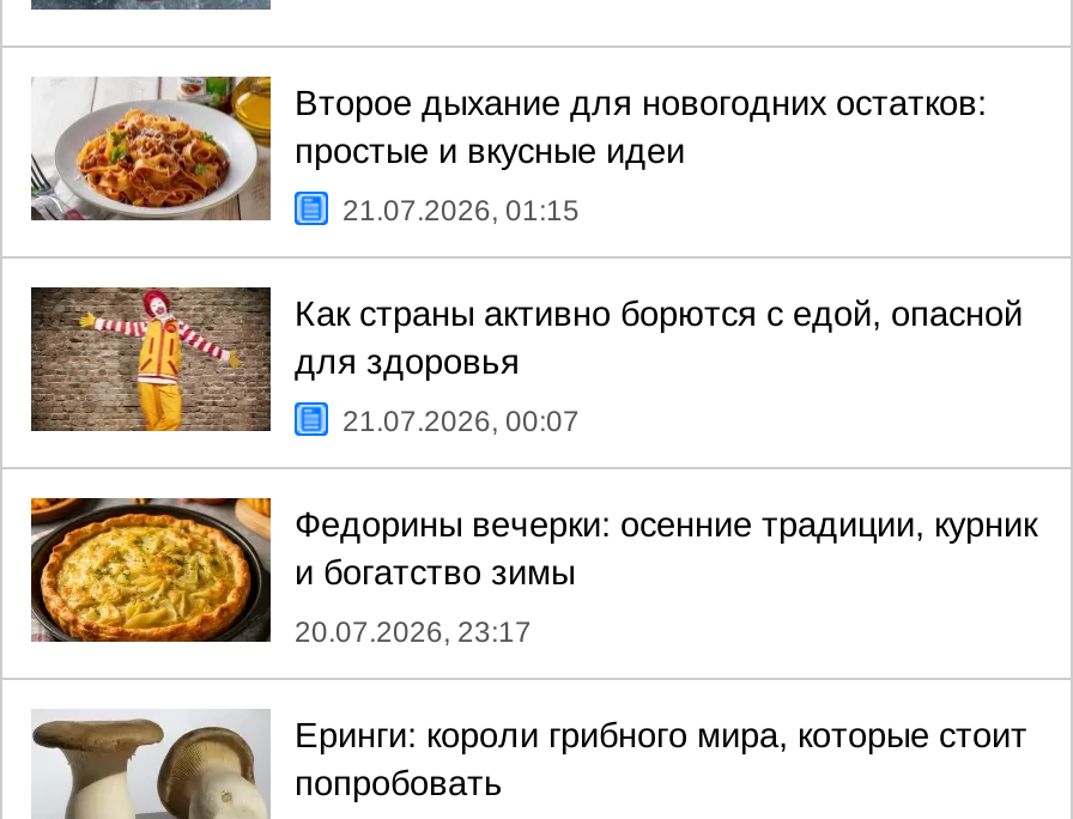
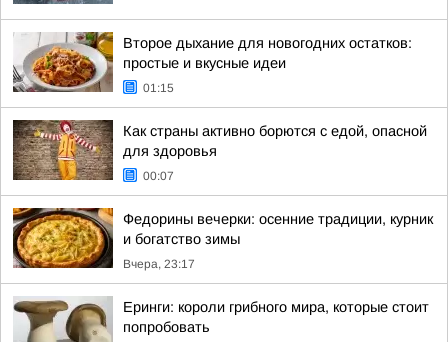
[342,194,580,227] 21.07.2026, 01:15 -> [143,81,174,95] 01:15
[342,405,580,438] 21.07.2026, 00:07 -> [143,169,174,183] 00:07
[295,615,532,649] 20.07.2026, 23:17 -> [123,257,195,271] Вчера, 23:17

